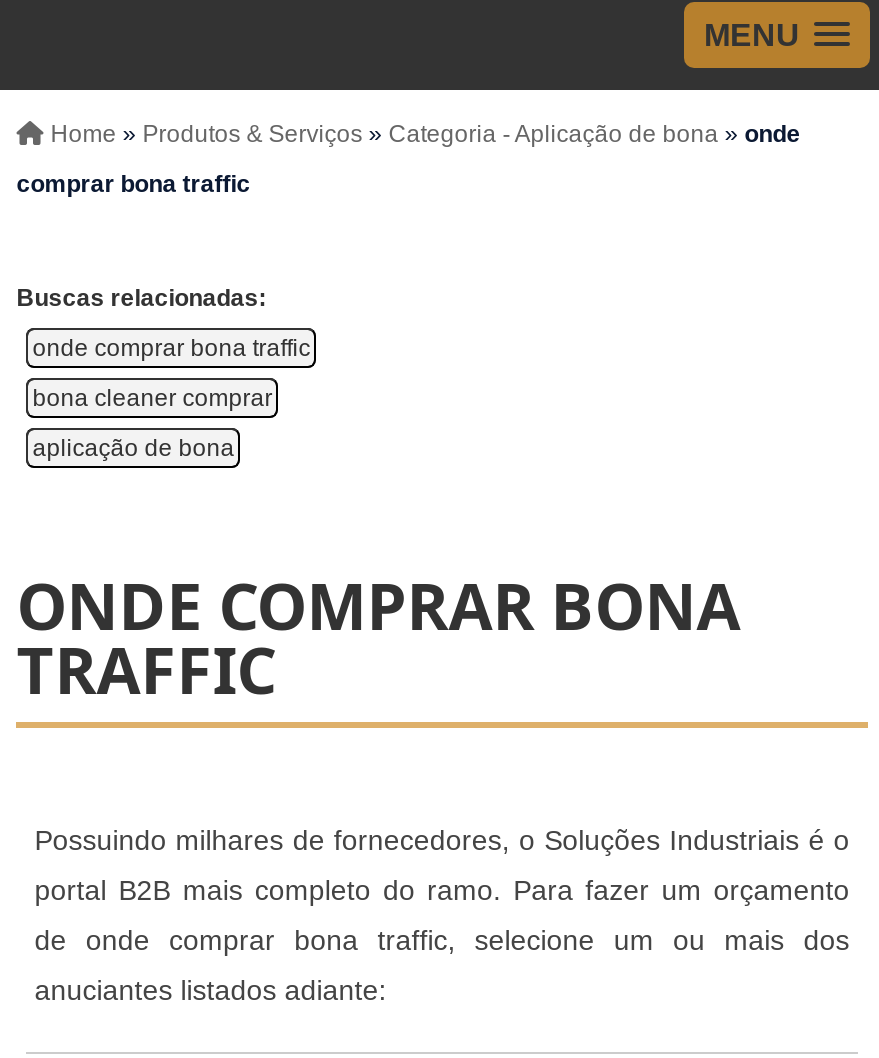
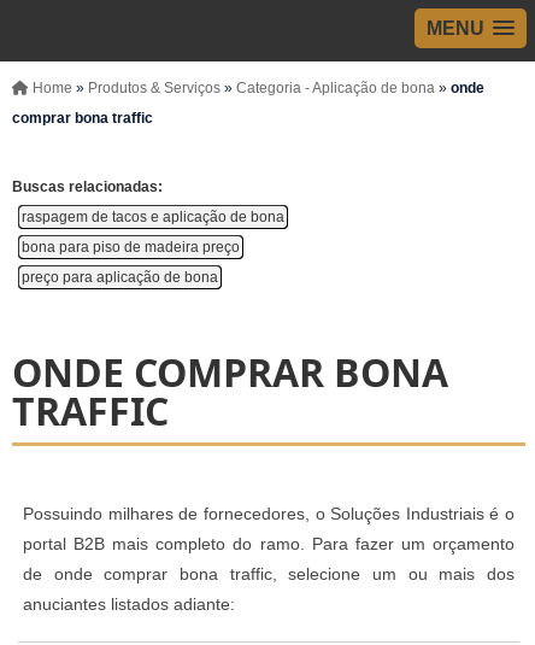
[32,334,310,362] onde comprar bona traffic -> [22,209,285,225] raspagem de tacos e aplicação de bona
[32,384,272,412] bona cleaner comprar -> [22,239,240,256] bona para piso de madeira preço
[32,434,234,462] aplicação de bona -> [22,269,218,286] preço para aplicação de bona

